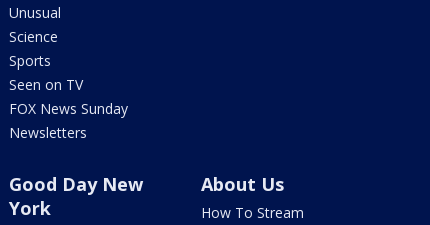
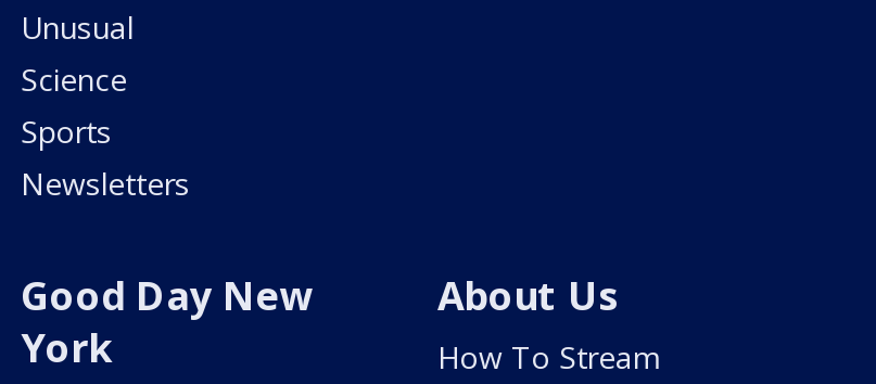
[9,75,128,118] Seen on TV | FOX News Sunday -> none

